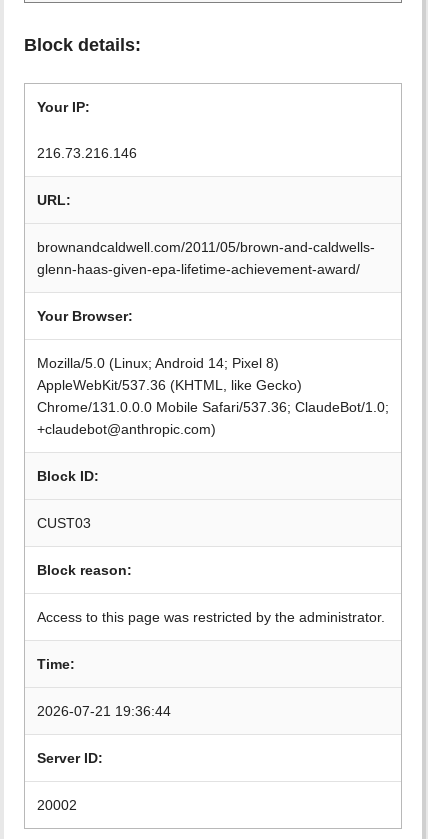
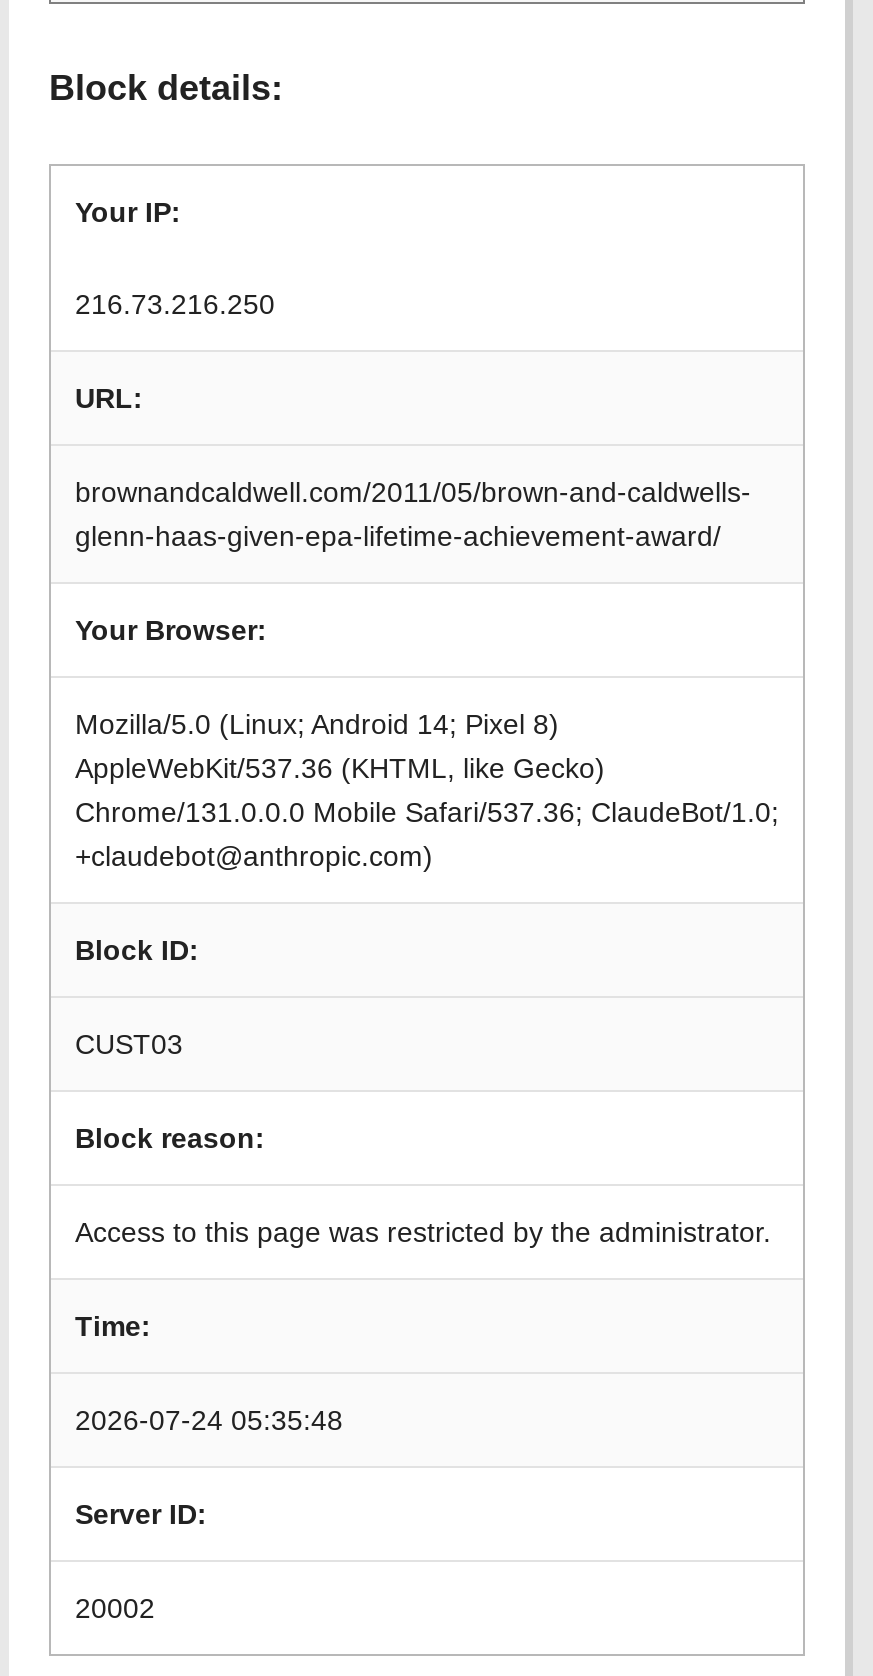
[37,145,137,161] 216.73.216.146 -> [75,288,275,320] 216.73.216.250
[37,703,171,719] 2026-07-21 19:36:44 -> [75,1404,343,1436] 2026-07-24 05:35:48

